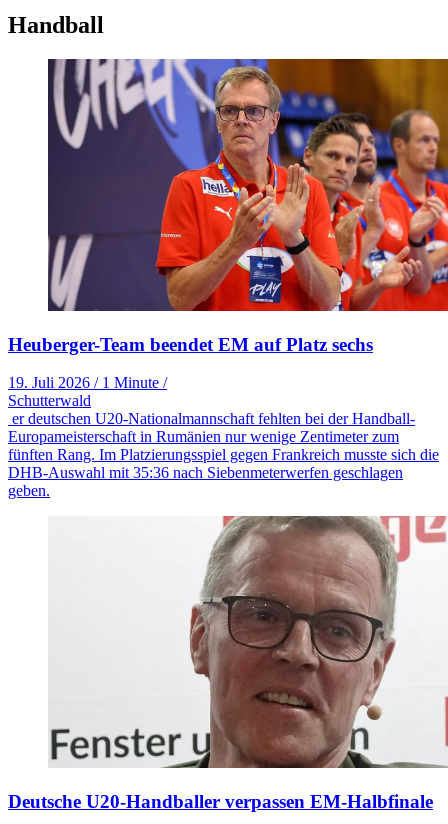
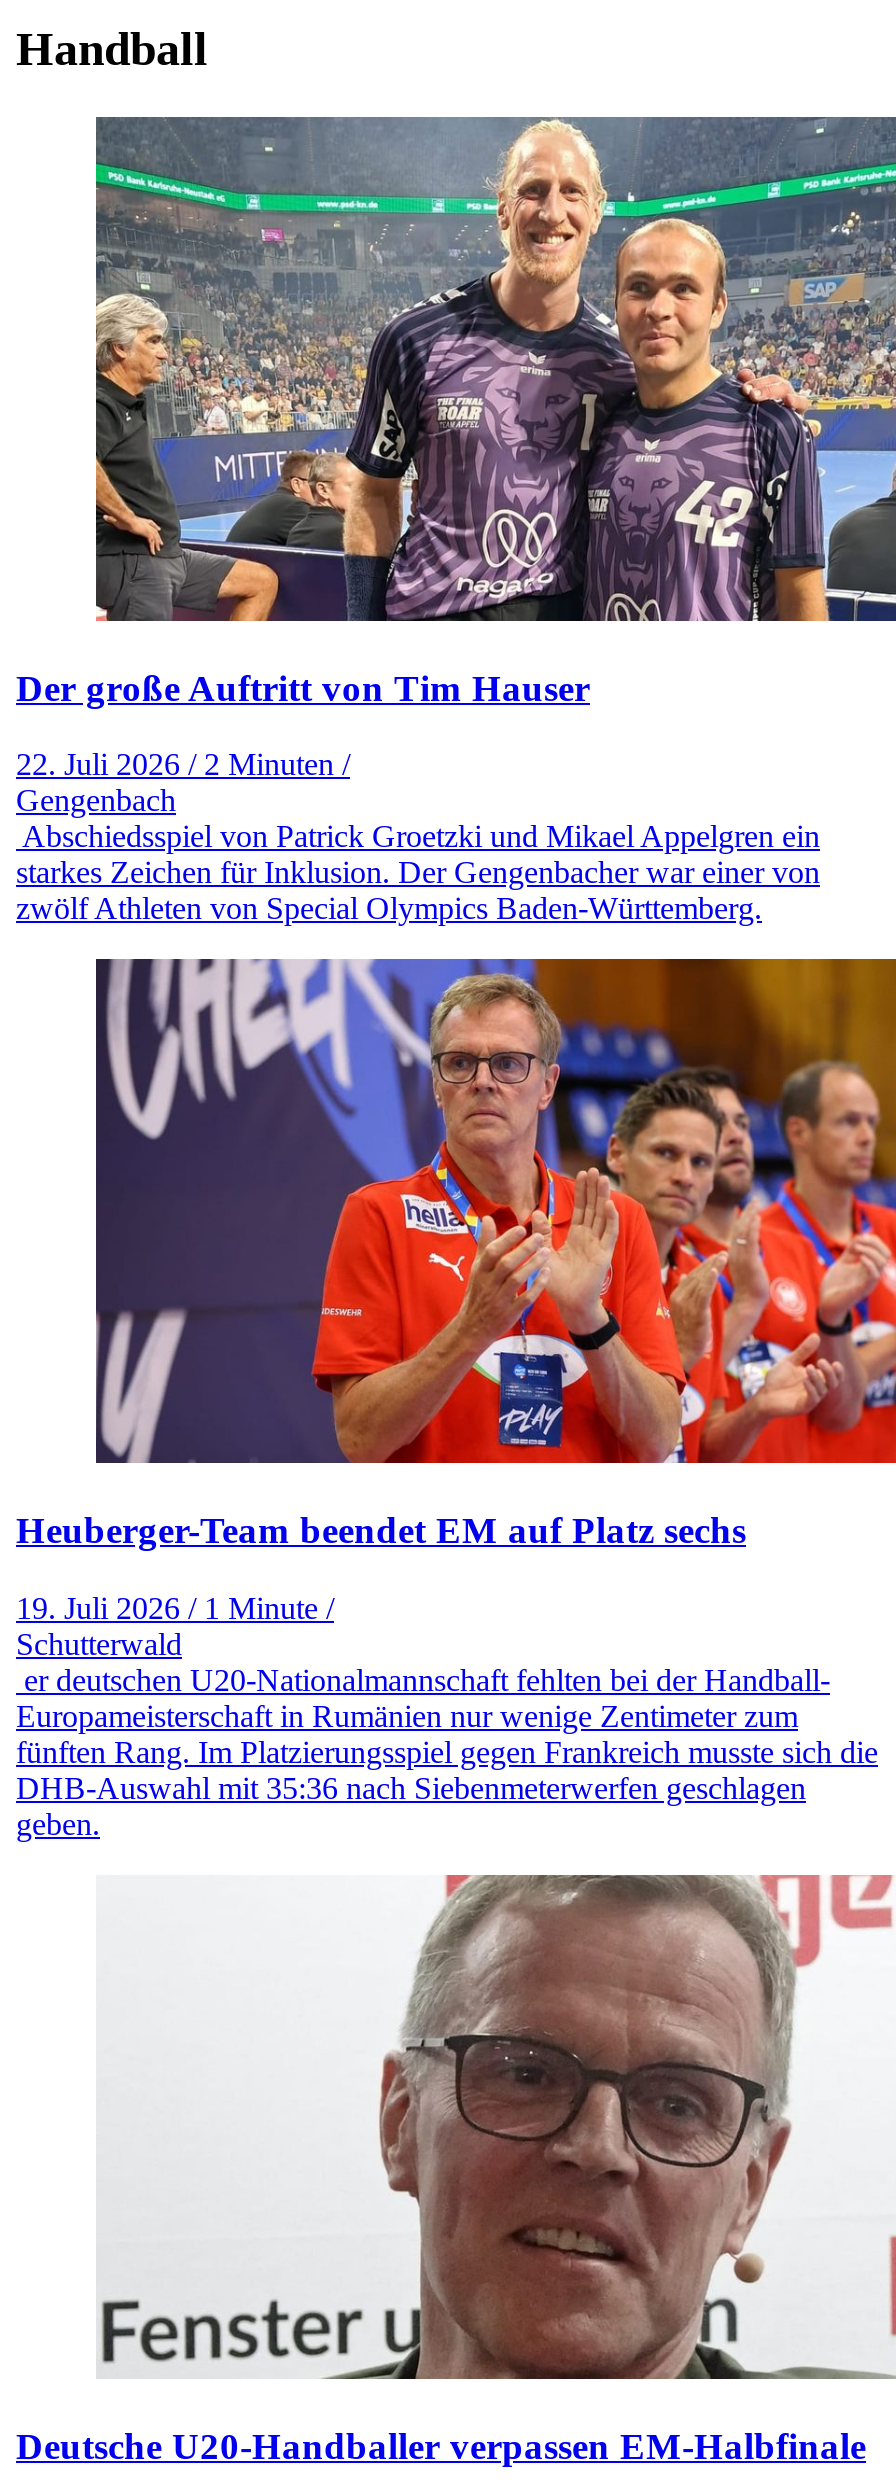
none -> [16,115,890,926] [image] | Der große Auftritt von Tim Hauser | 22. Juli 2026 / 2 Minuten / | Gengenbach | Abschiedsspiel von Patrick Groetzki und Mikael Appelgren ein | starkes Zeichen für Inklusion. Der Gengenbacher war einer von | zwölf Athleten von Special Olympics Baden-Württemberg.

